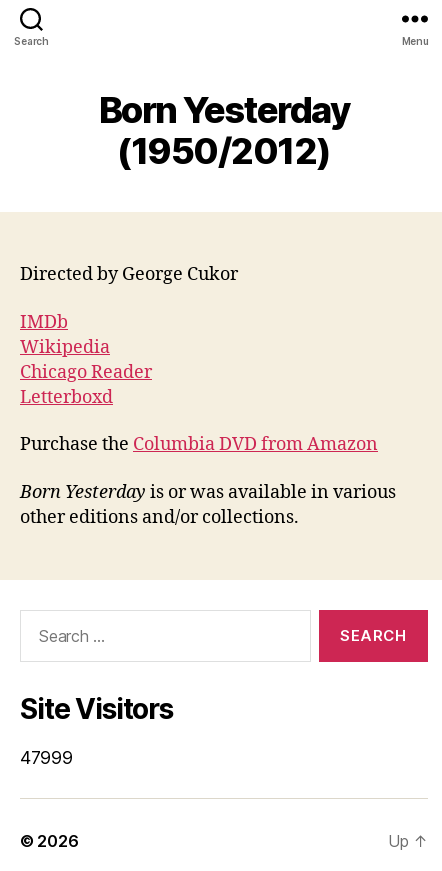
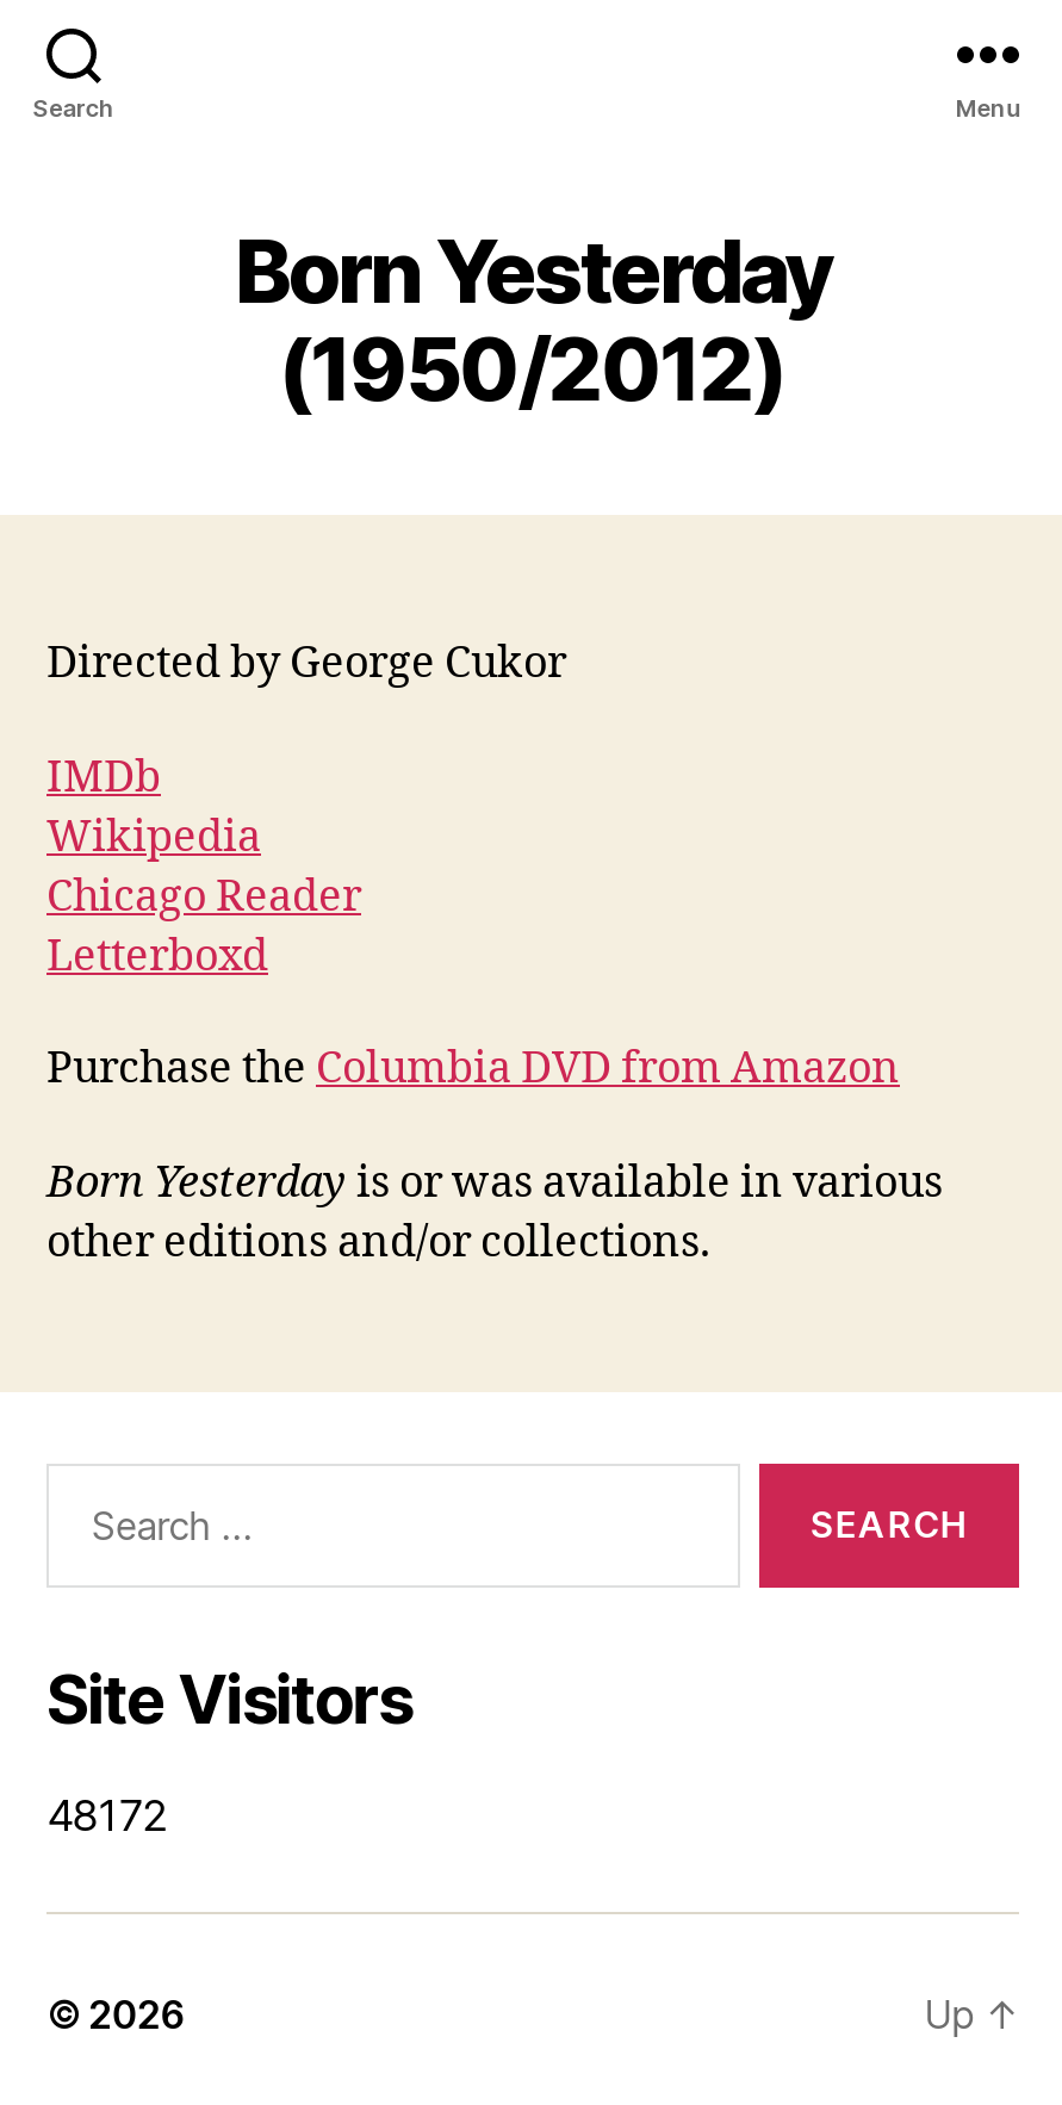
[20,746,73,767] 47999 -> [46,1789,167,1839] 48172

